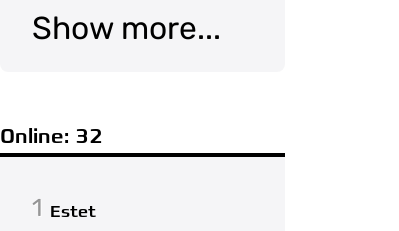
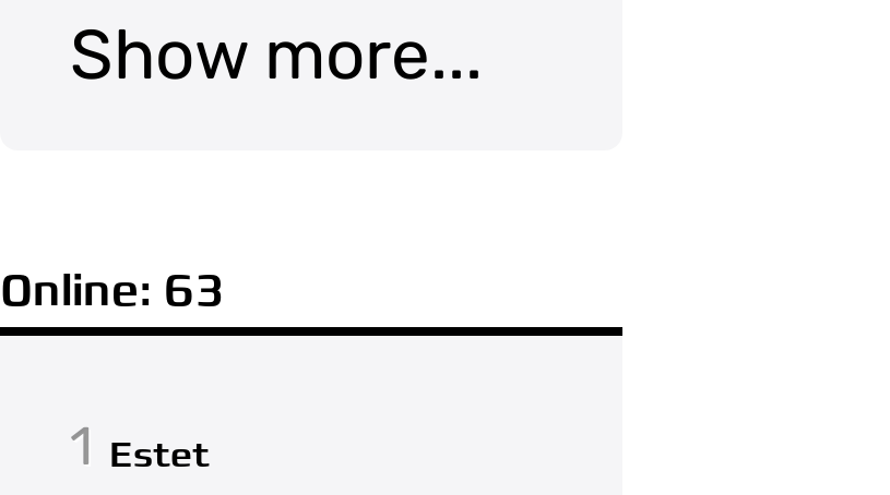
[0,124,103,150] Online: 32 -> [0,264,225,321] Online: 63

